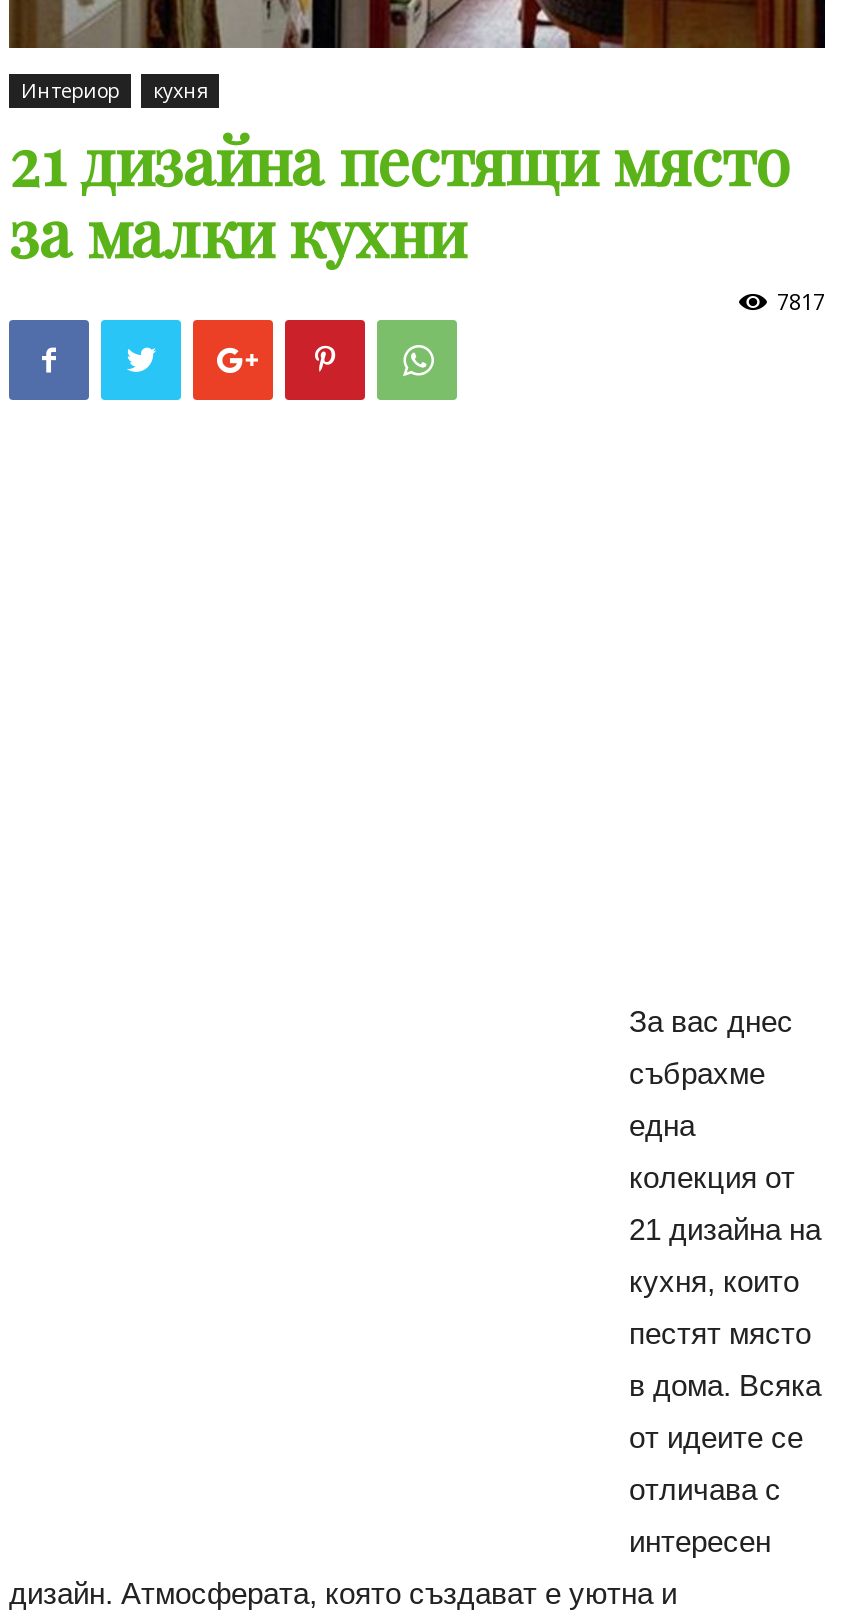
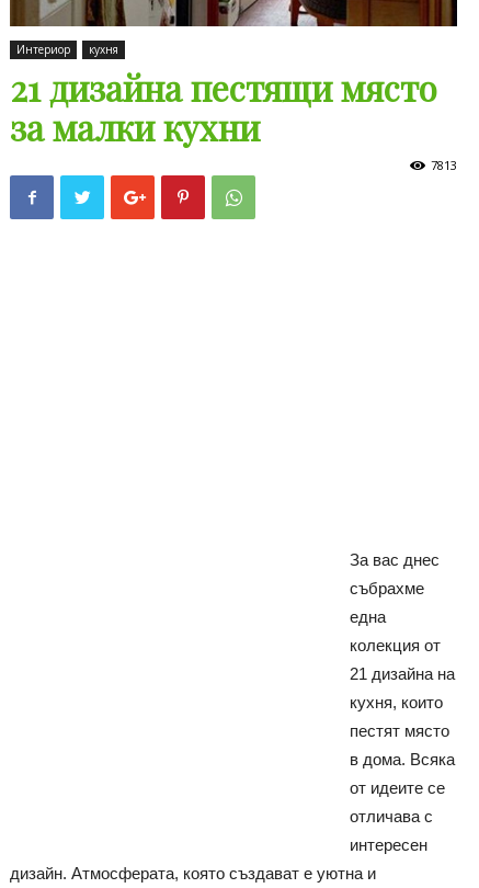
[777,286,825,316] 7817 -> [431,157,457,173] 7813

